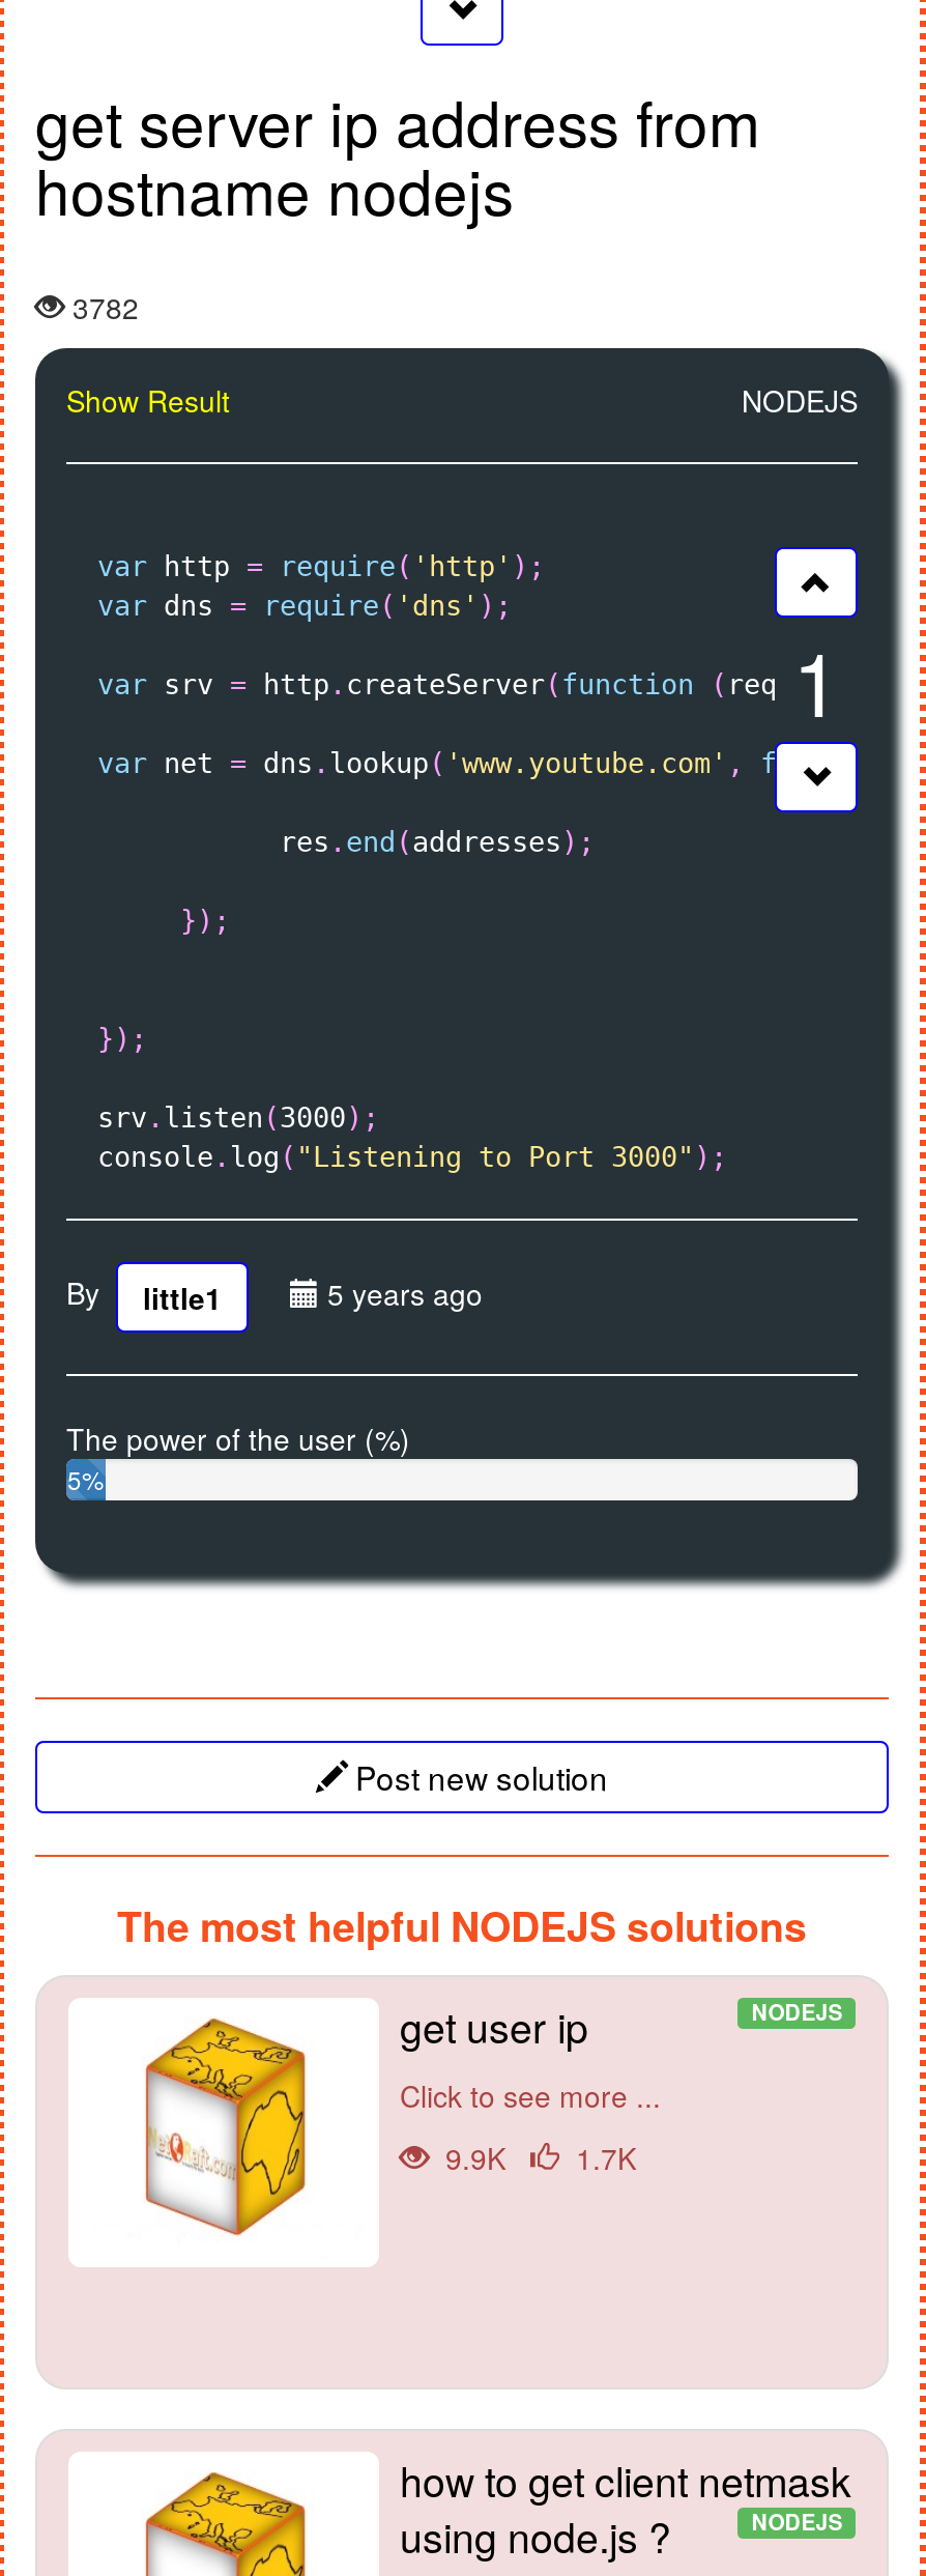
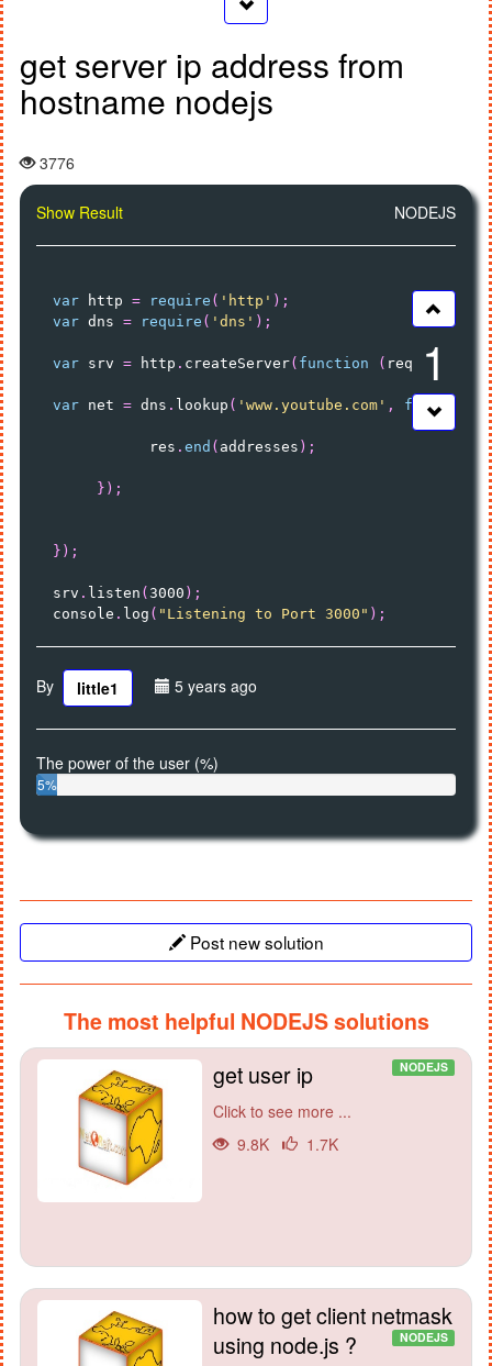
[73,286,139,327] 3782 -> [40,152,75,174] 3776
[429,2137,636,2178] 9.9K 1.7K -> [228,1133,338,1155] 9.8K 1.7K

